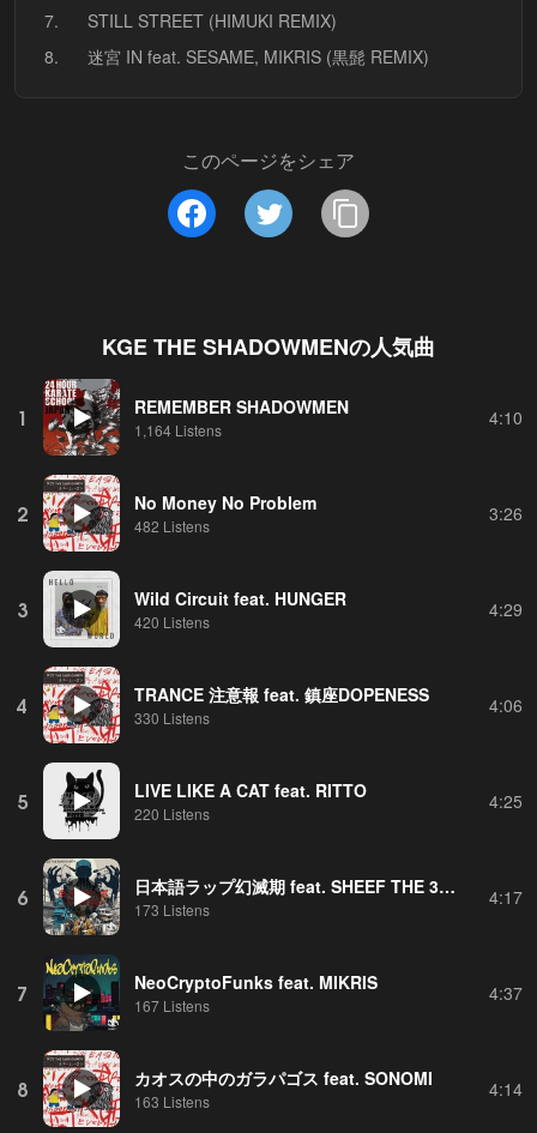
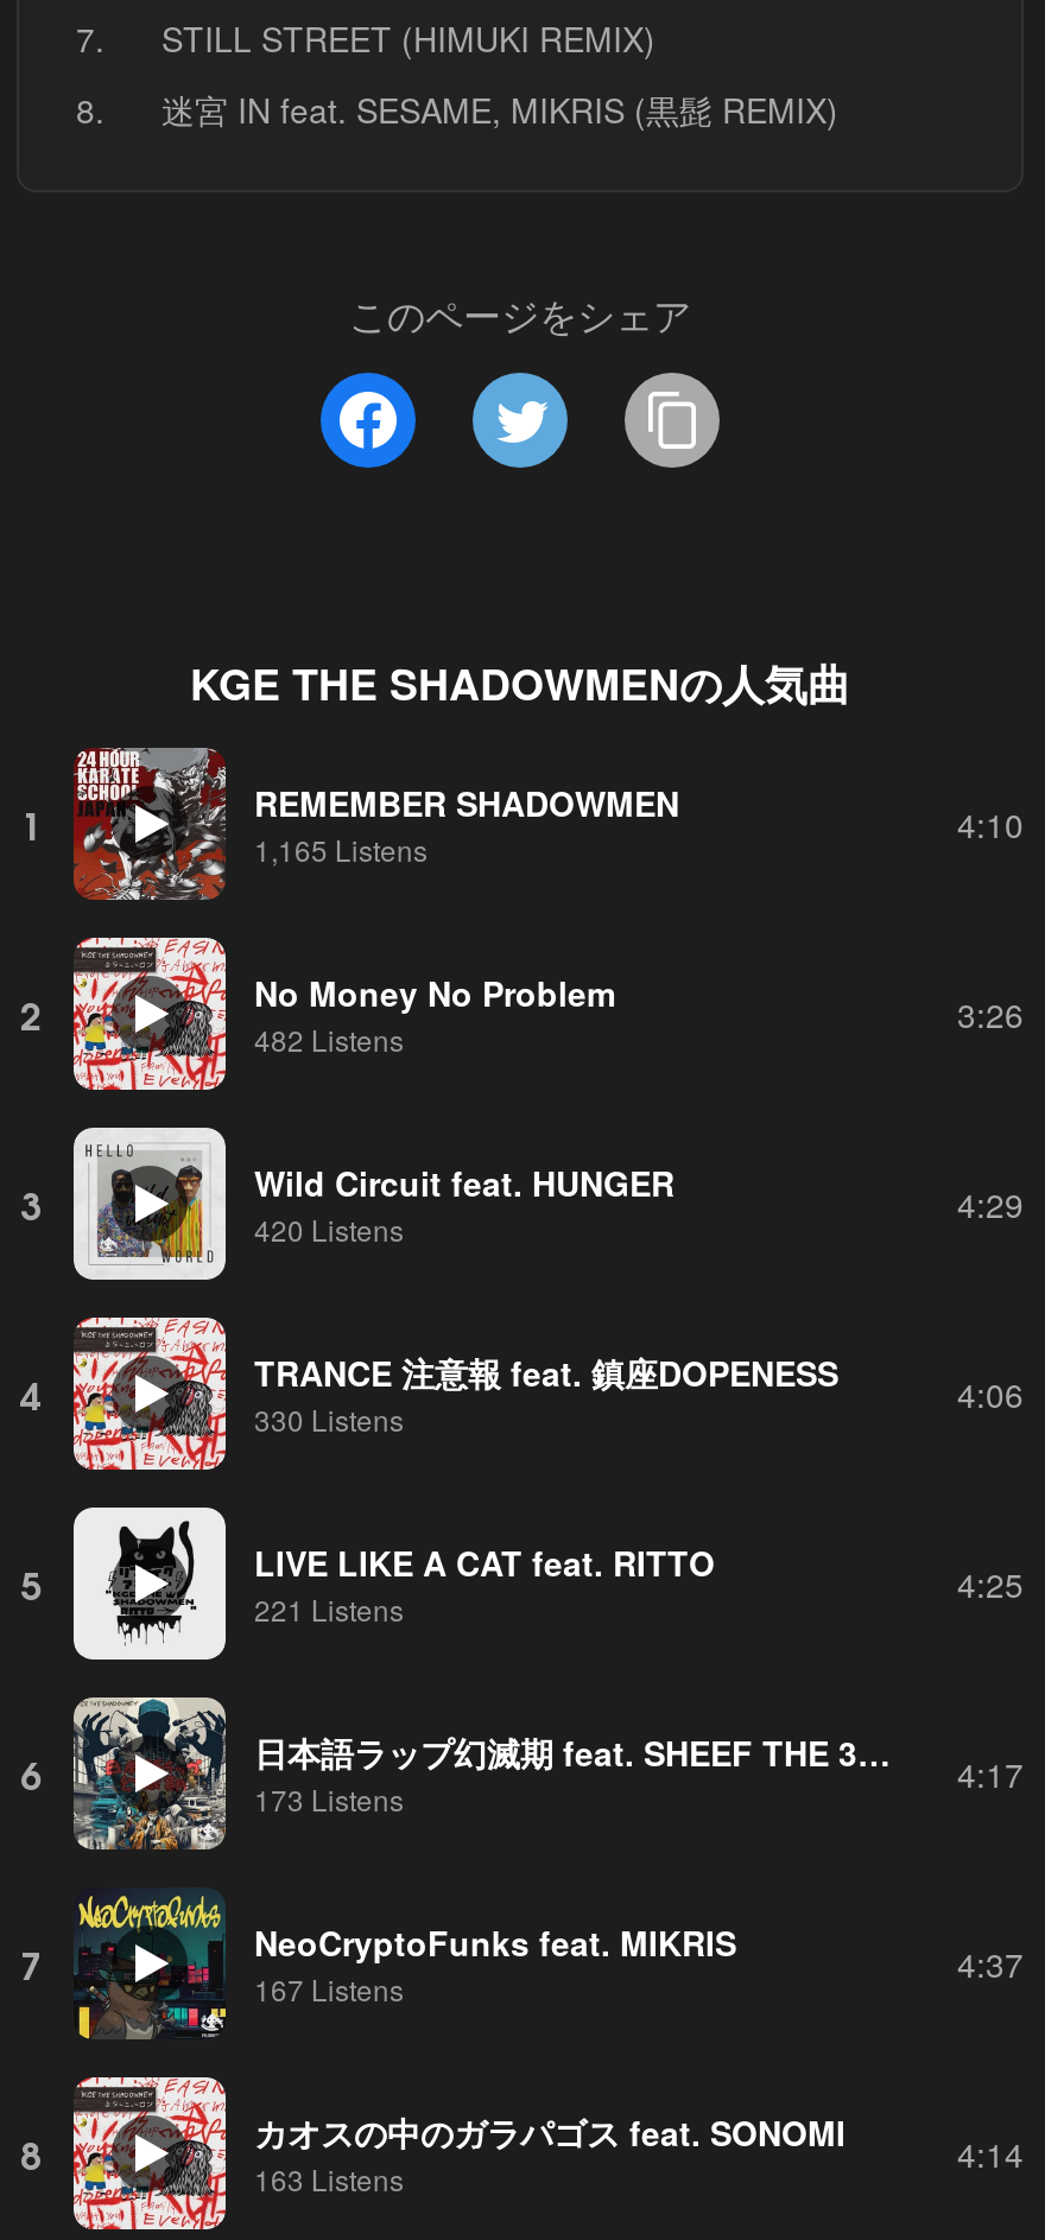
[134,419,222,439] 1,164 Listens -> [254,827,427,868] 1,165 Listens
[134,803,210,823] 220 Listens -> [254,1587,404,1627] 221 Listens

